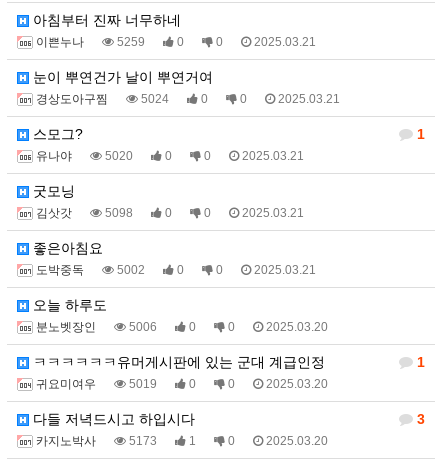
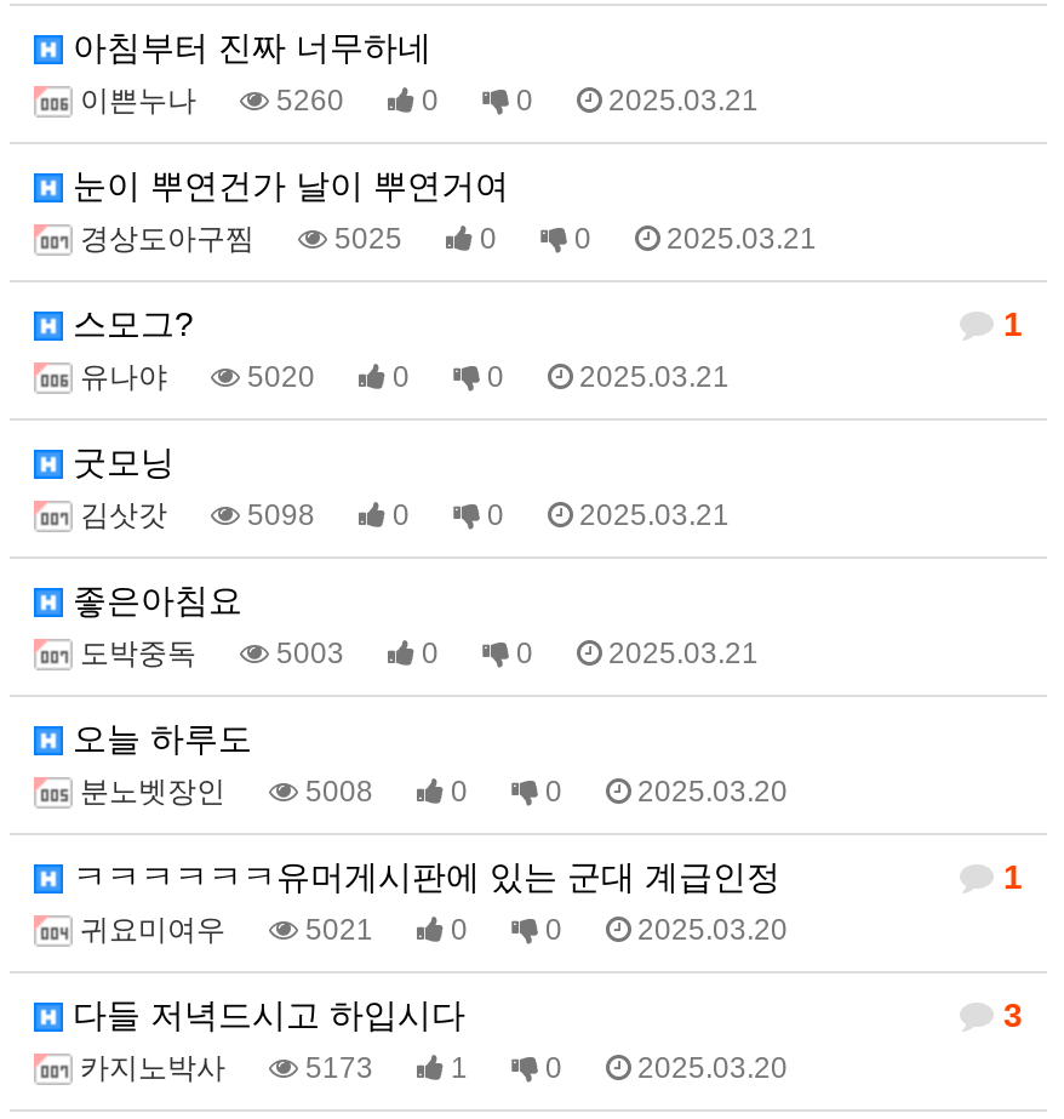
[114,35,145,49] 5259 -> [269,84,344,118] 5260
[138,92,169,106] 5024 -> [327,222,402,256] 5025
[114,263,145,277] 5002 -> [269,636,344,670] 5003
[126,320,157,334] 5006 -> [298,775,373,809] 5008
[126,377,157,391] 5019 -> [298,913,373,947] 5021

